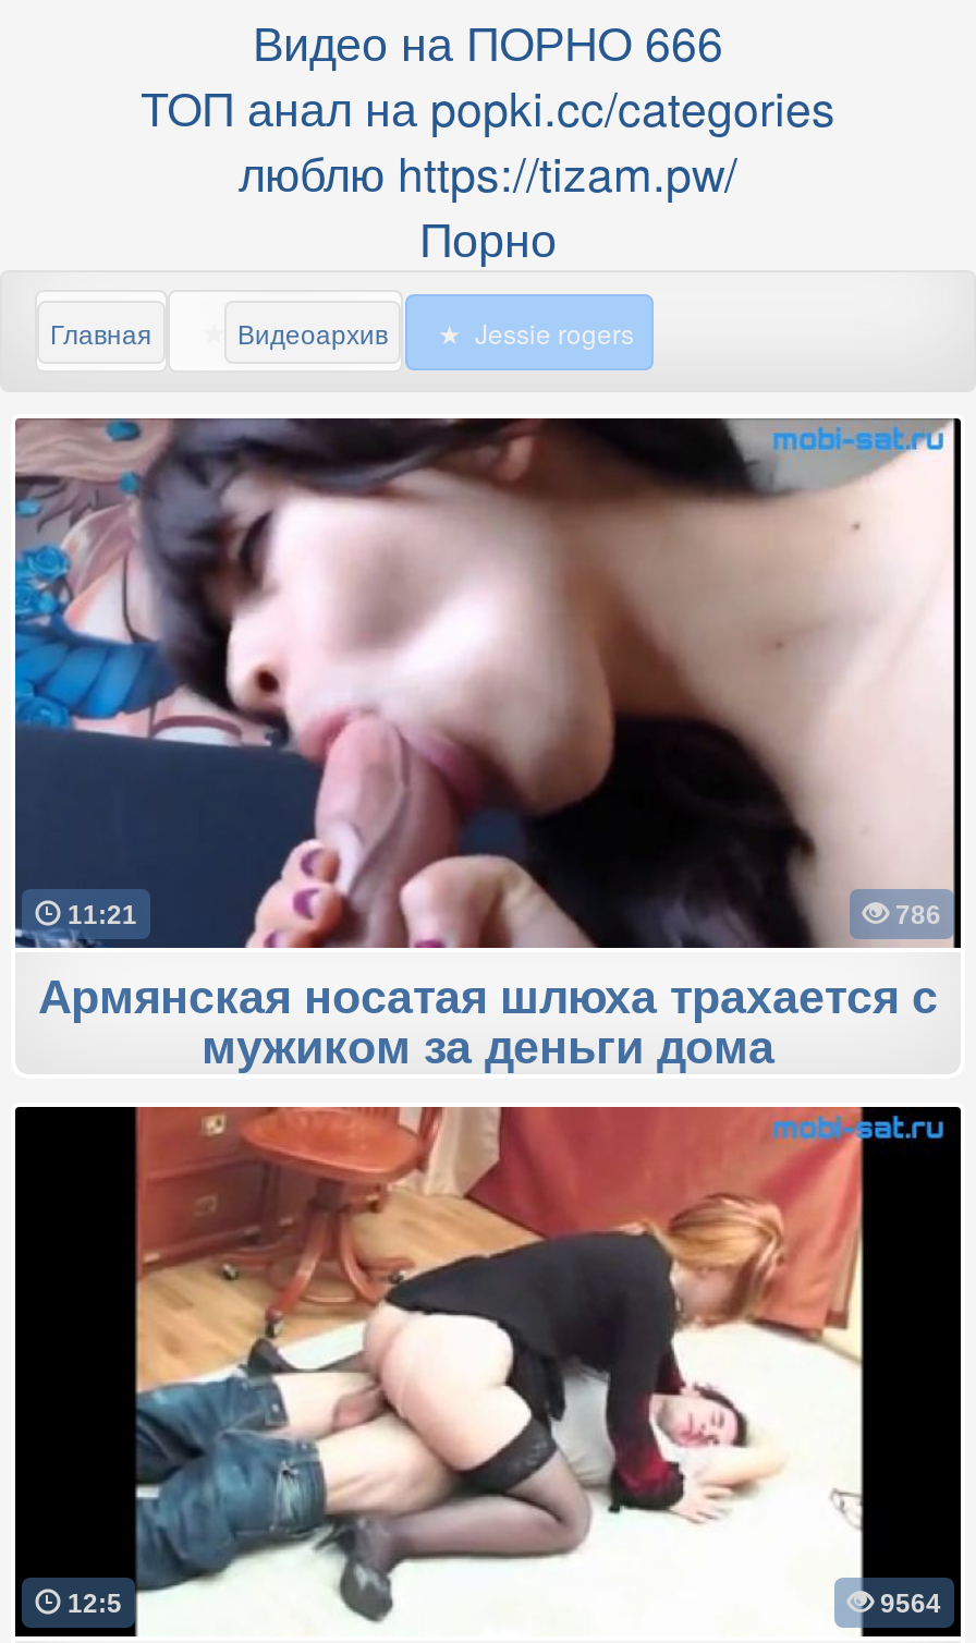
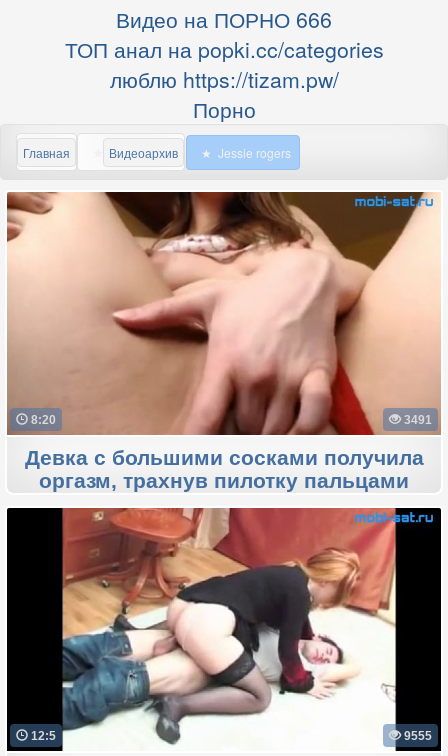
[13,416,963,950] [image] | 11:21 | 786 -> [6,191,441,436] [image] | 8:20 | 3491
[38,972,938,1074] Армянская носатая шлюха трахается с | мужиком за деньги дома -> [24,446,423,493] Девка с большими сосками получила | оргазм, трахнув пилотку пальцами
[874,1589,941,1619] 9564 -> [401,729,432,743] 9555

